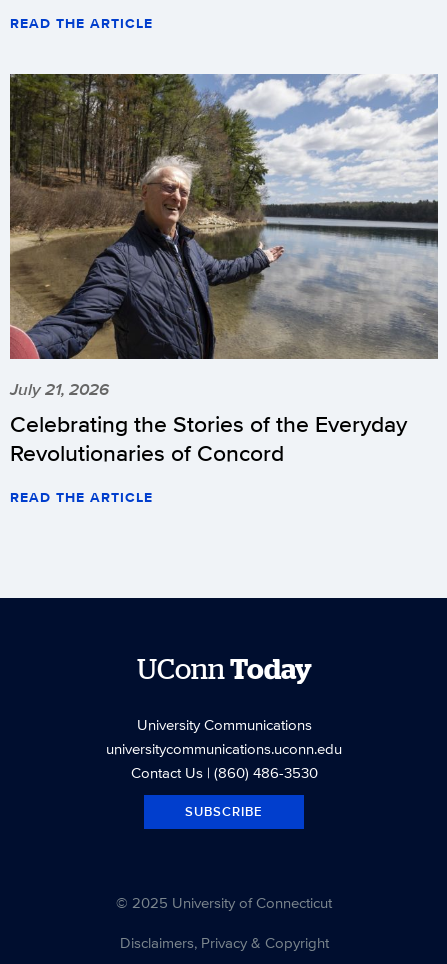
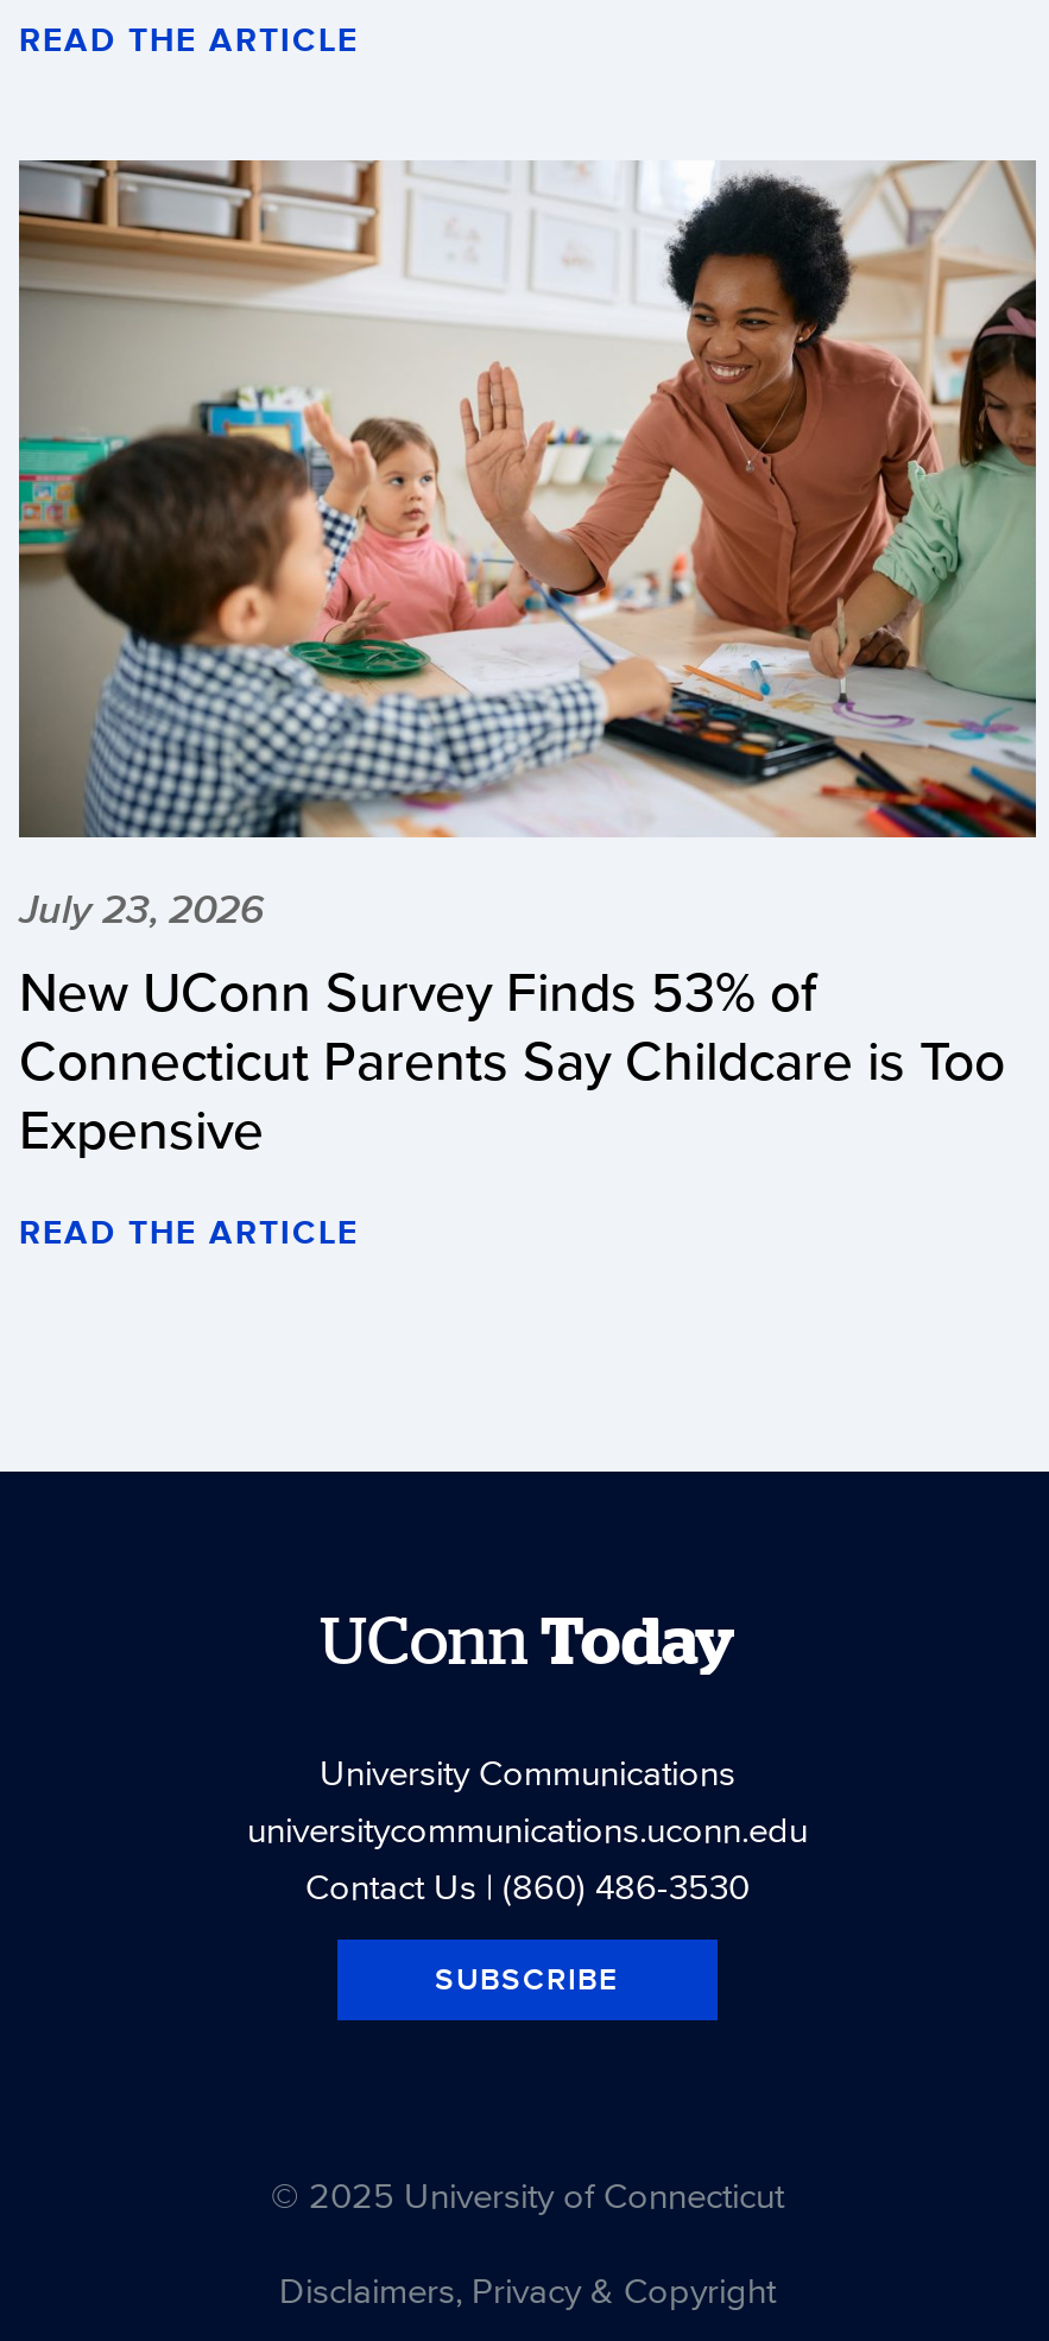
[10,73,438,469] [image] | July 21, 2026 | Celebrating the Stories of the Everyday | Revolutionaries of Concord -> [19,158,1038,1168] [image] | July 23, 2026 | New UConn Survey Finds 53% of | Connecticut Parents Say Childcare is Too | Expensive

